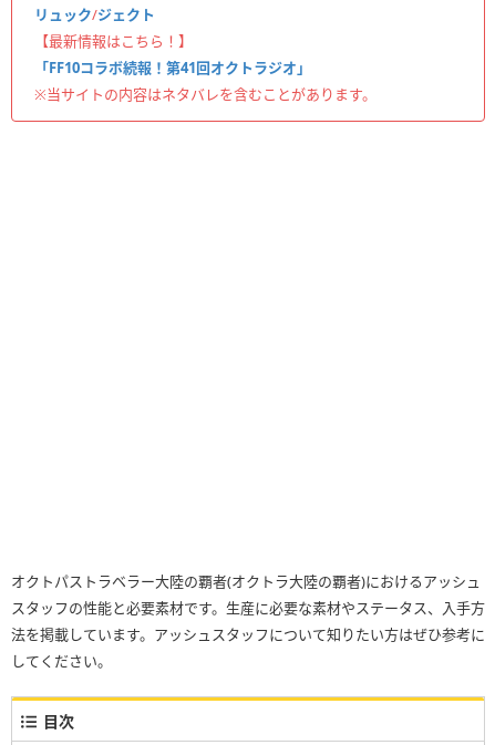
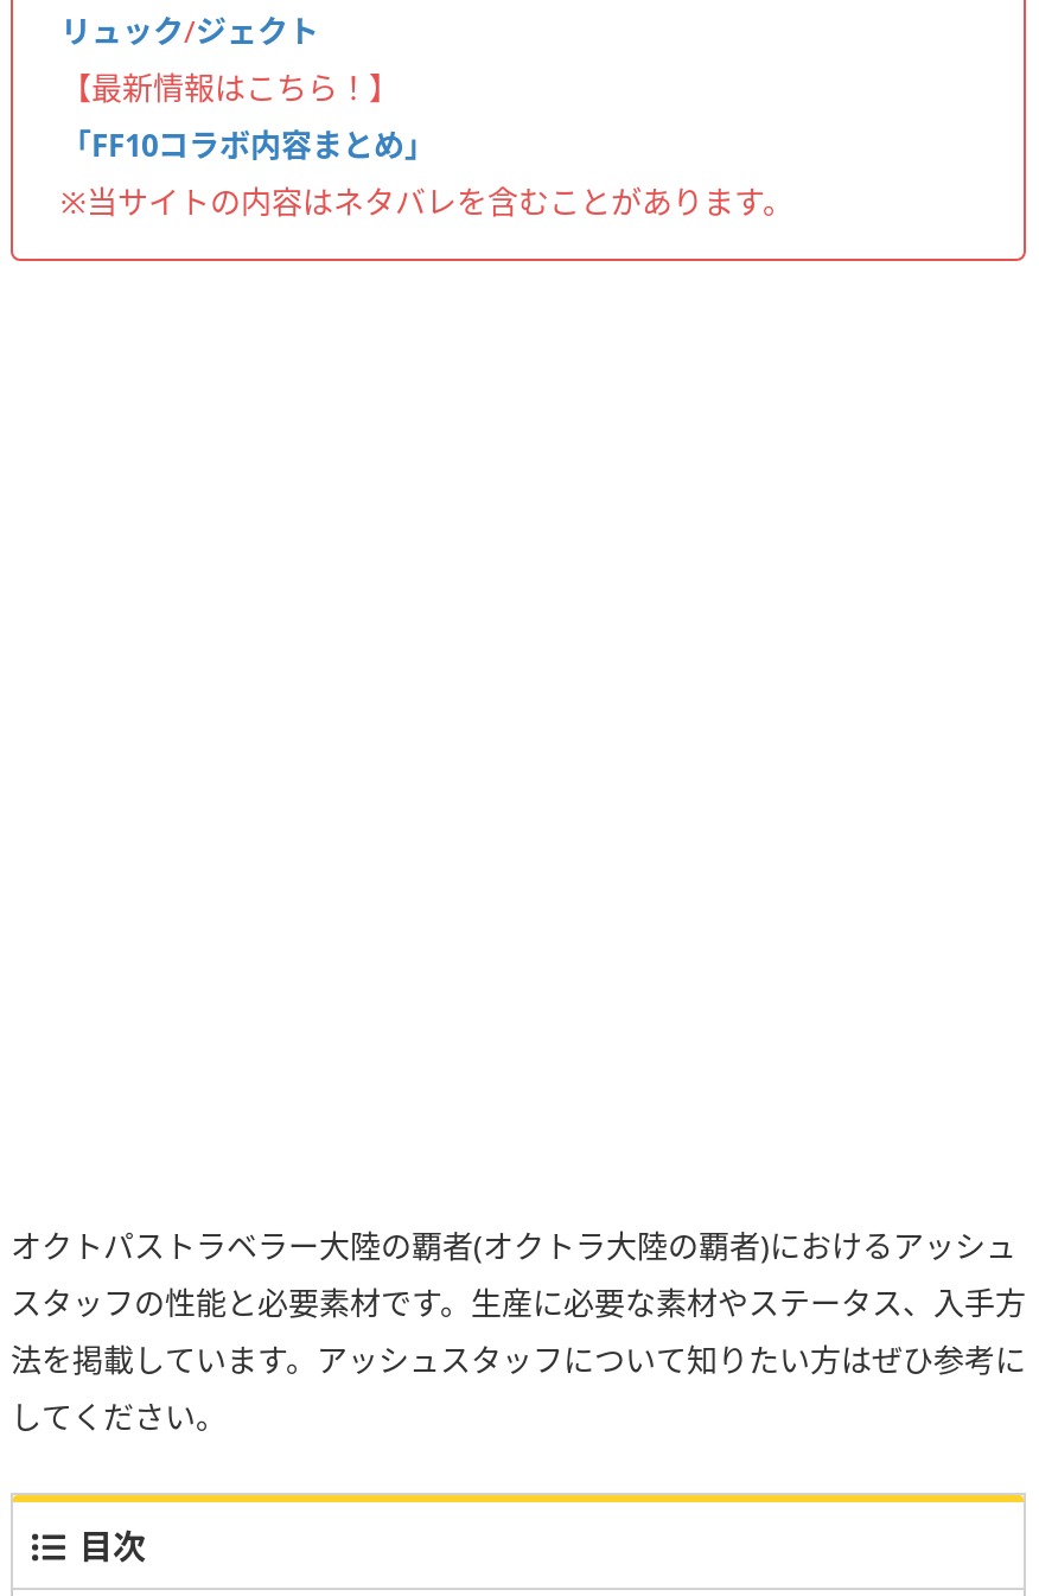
[34,58,311,77] 「FF10コラボ続報！第41回オクトラジオ」 -> [60,123,435,166] 「FF10コラボ内容まとめ」

